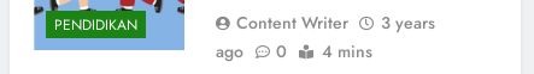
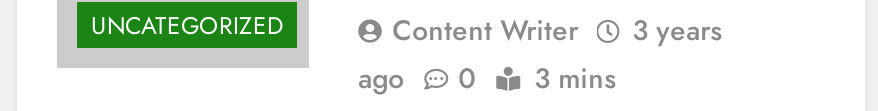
[54,14,137,36] PENDIDIKAN -> [91,9,283,45] UNCATEGORIZED
[215,40,372,64] ago 0 4 mins -> [358,59,616,99] ago 0 3 mins

